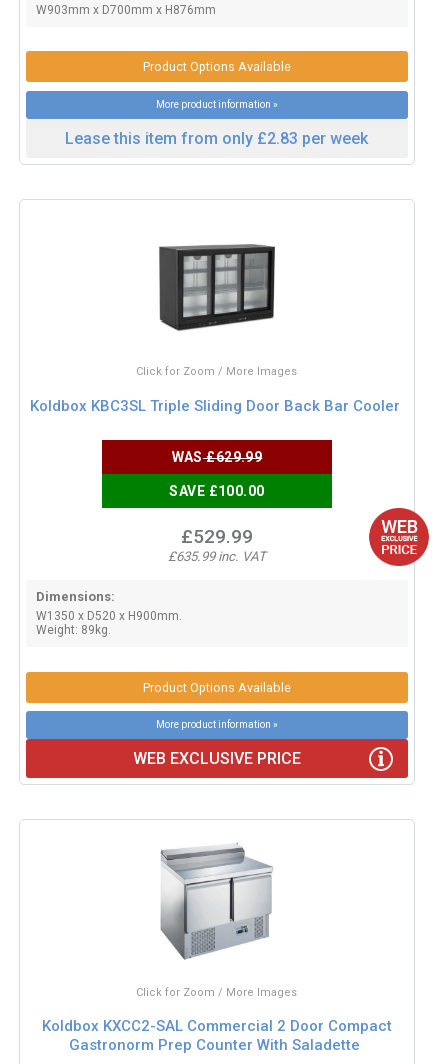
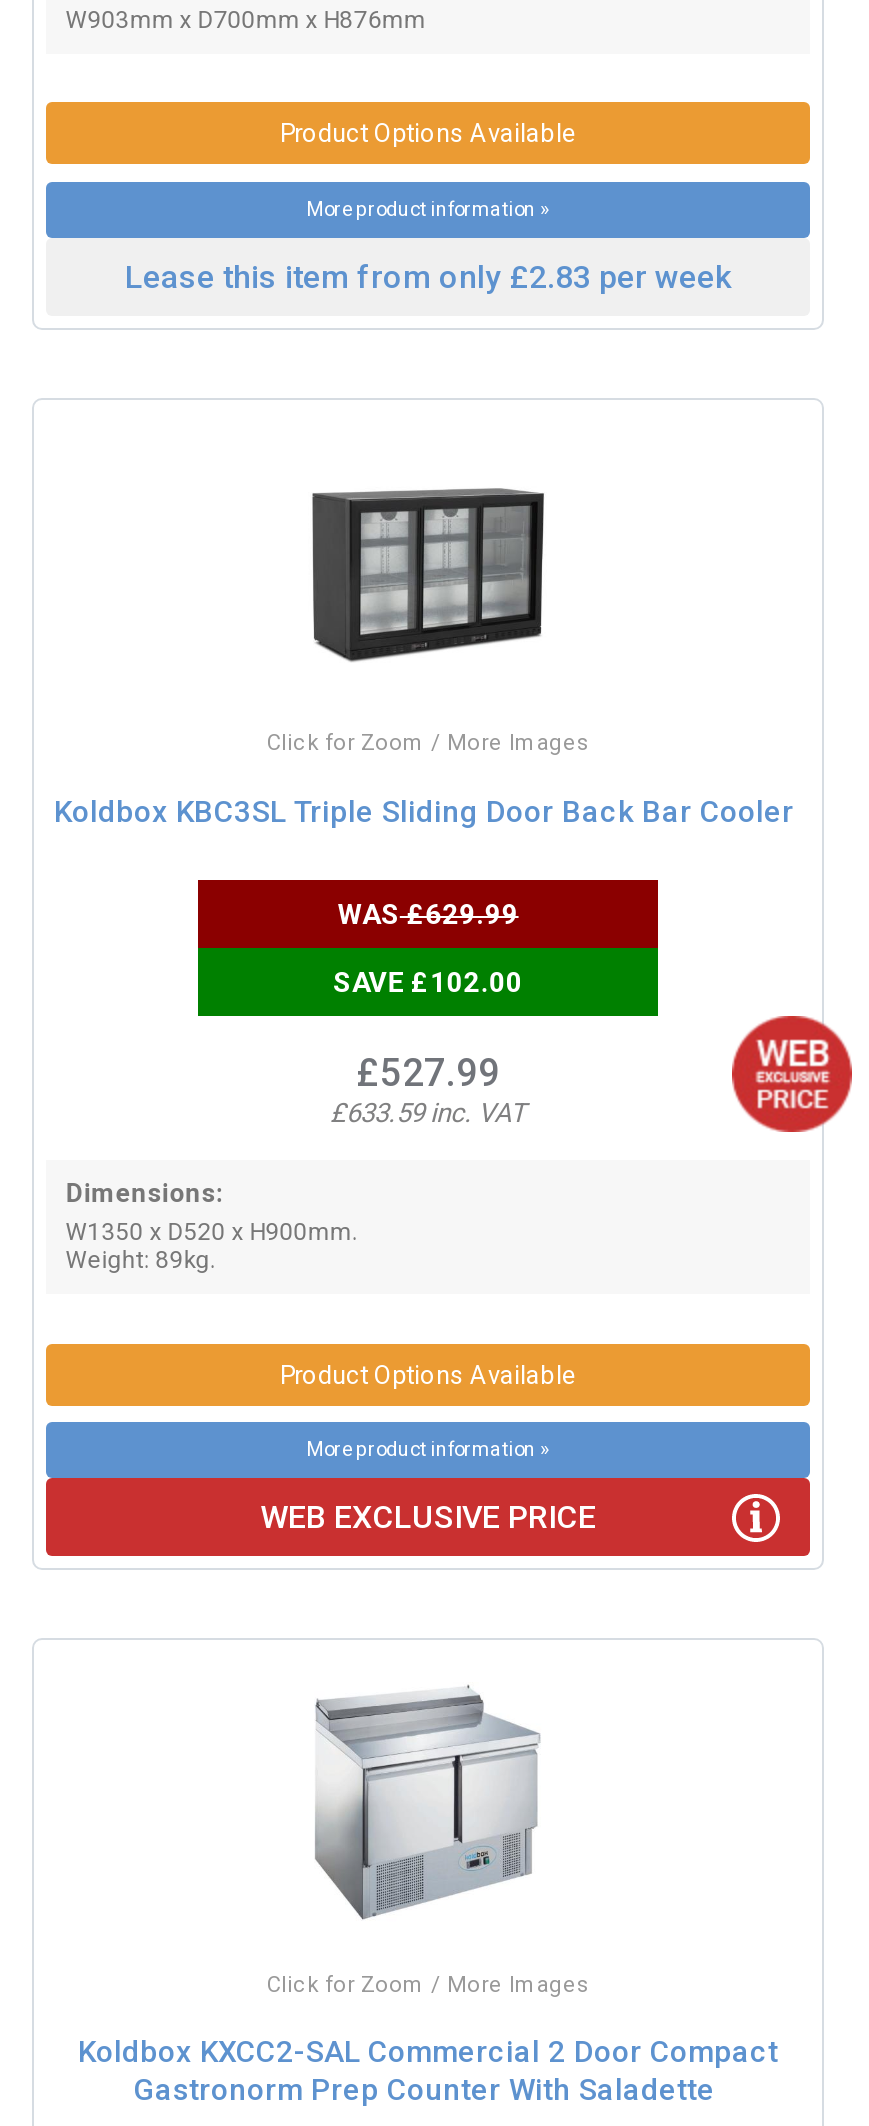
[169,483,264,499] SAVE £100.00 -> [333,967,523,999] SAVE £102.00
[181,525,253,548] £529.99 -> [356,1051,500,1097] £527.99
[168,549,266,564] £635.99 inc. VAT -> [330,1099,526,1129] £633.59 inc. VAT

